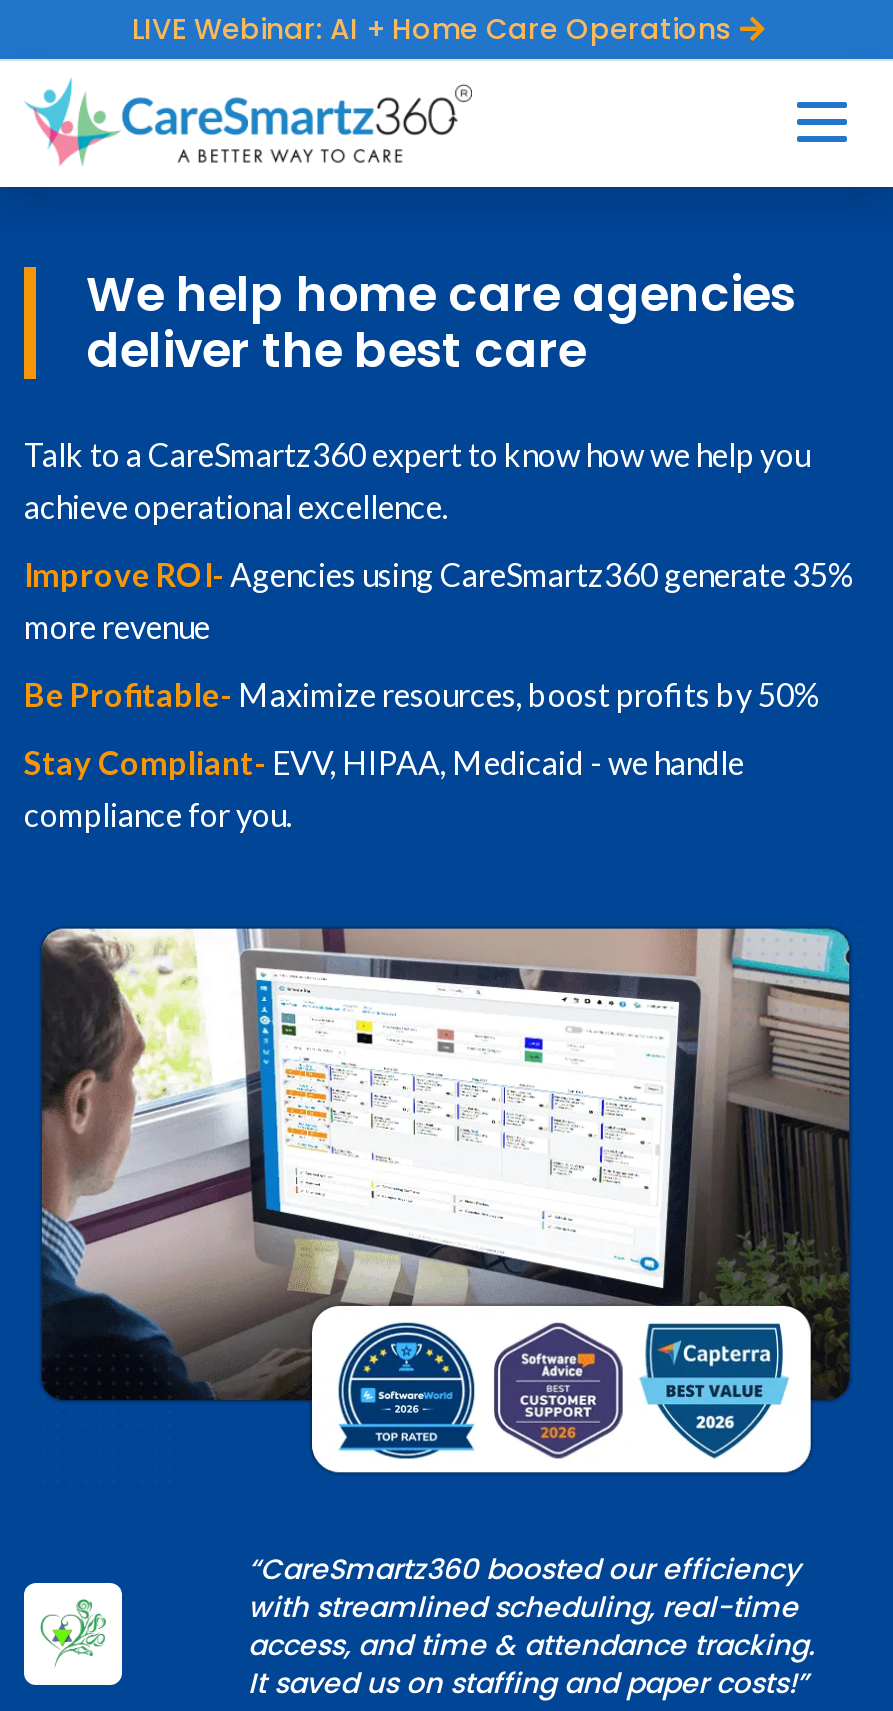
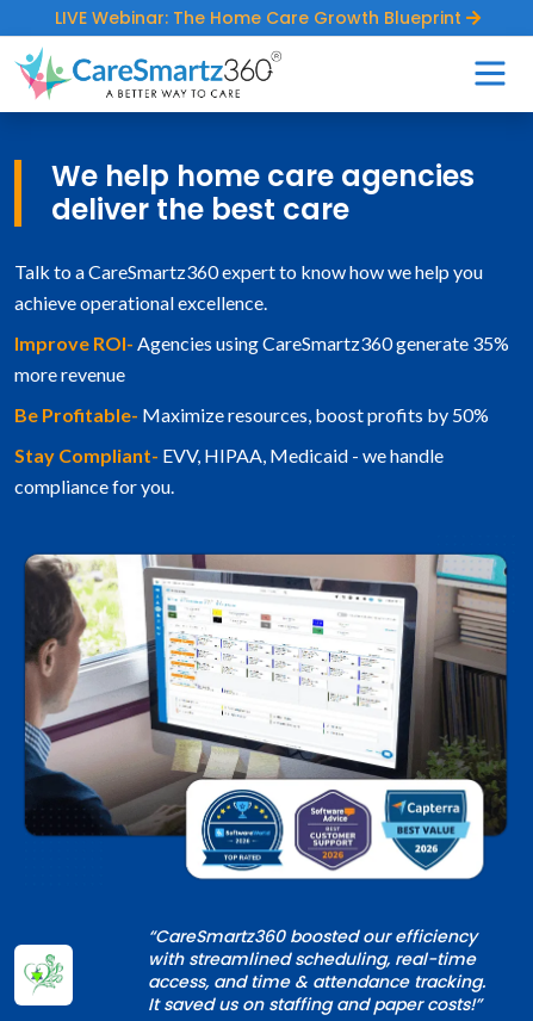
[132,9,740,49] LIVE Webinar: AI + Home Care Operations -> [54,6,466,30] LIVE Webinar: The Home Care Growth Blueprint

